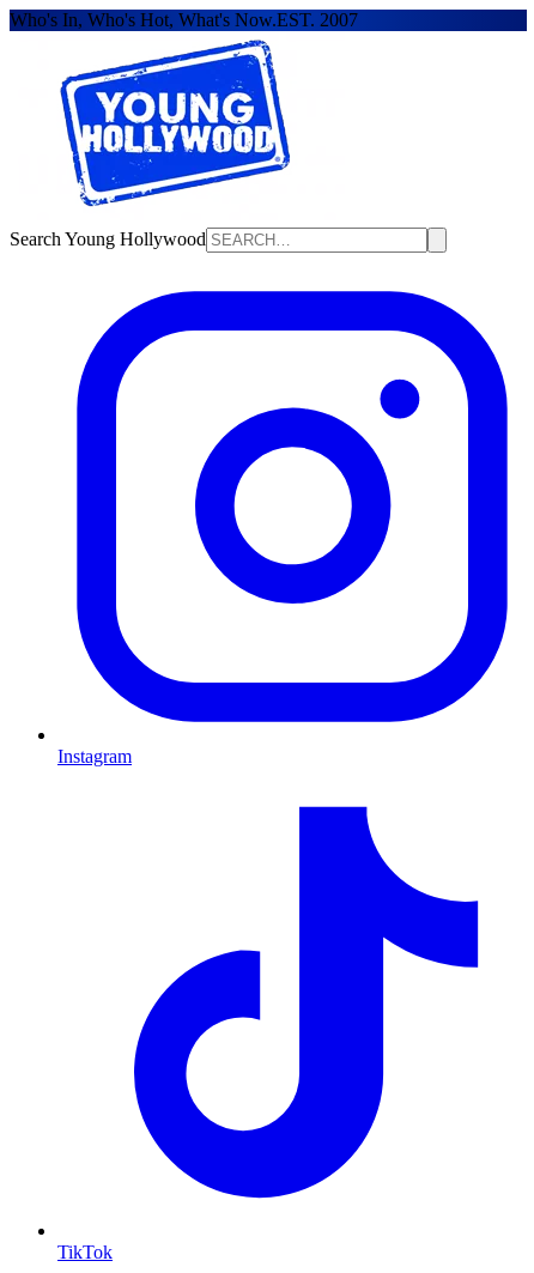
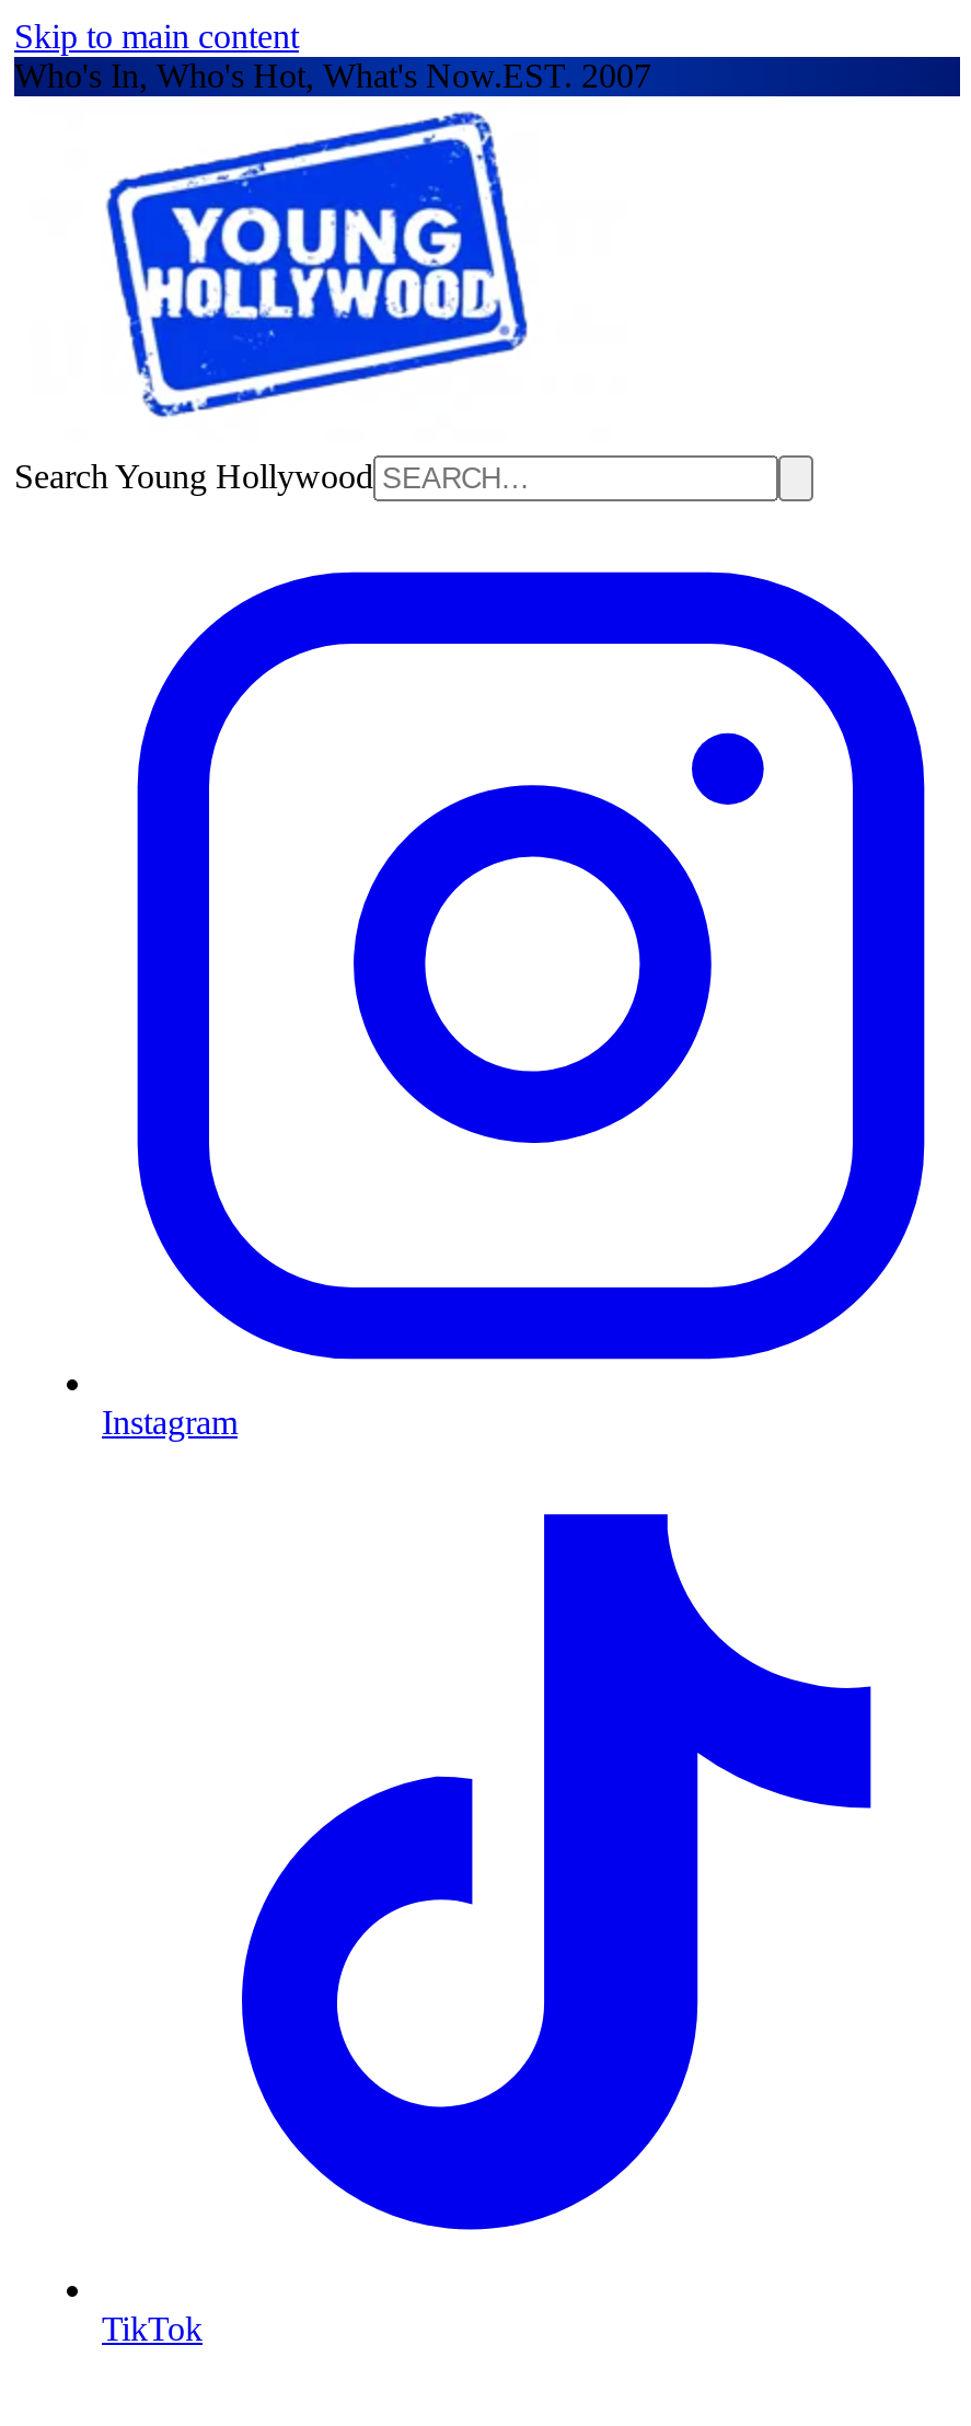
none -> [14,18,299,55] Skip to main content

